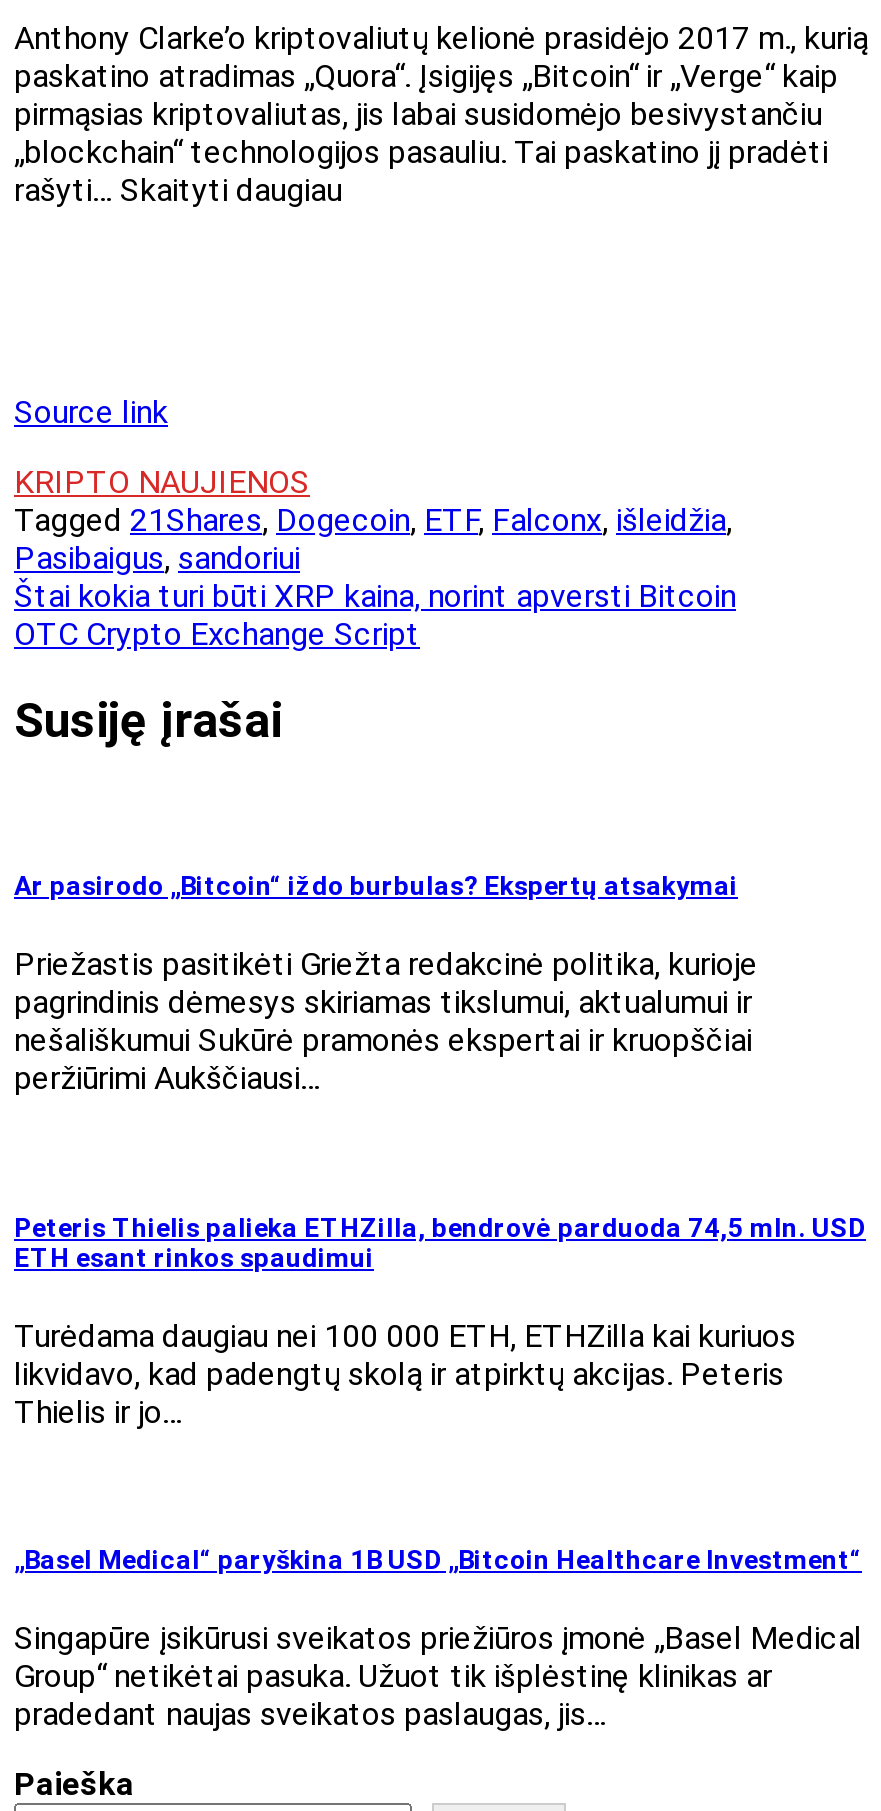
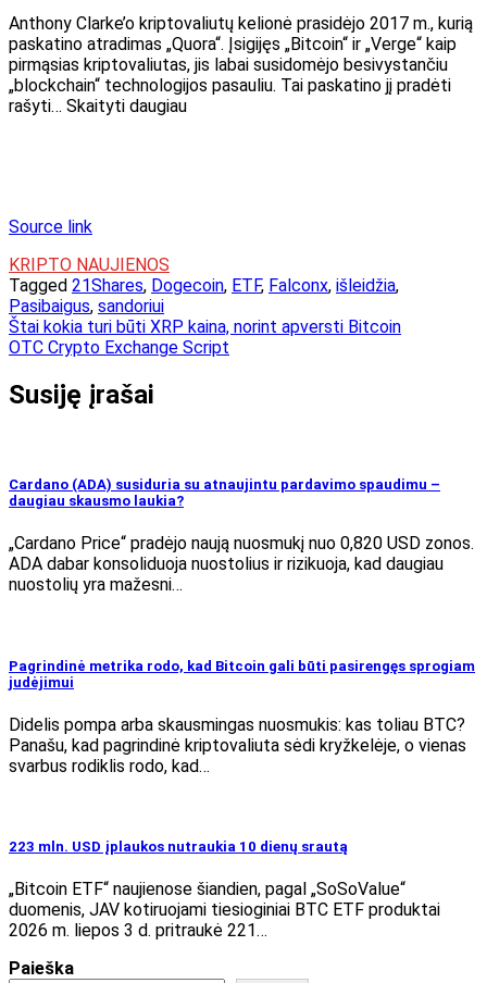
[14,871,738,901] Ar pasirodo „Bitcoin“ iždo burbulas? Ekspertų atsakymai -> [9,476,440,509] Cardano (ADA) susiduria su atnaujintu pardavimo spaudimu – | daugiau skausmo laukia?
[14,946,758,1098] Priežastis pasitikėti Griežta redakcinė politika, kurioje | pagrindinis dėmesys skiriamas tikslumui, aktualumui ir | nešališkumui Sukūrė pramonės ekspertai ir kruopščiai | peržiūrimi Aukščiausi… -> [9,533,474,595] „Cardano Price“ pradėjo naują nuosmukį nuo 0,820 USD zonos. | ADA dabar konsoliduoja nuostolius ir rizikuoja, kad daugiau | nuostolių yra mažesni…
[14,1212,866,1272] Peteris Thielis palieka ETHZilla, bendrovė parduoda 74,5 mln. USD | ETH esant rinkos spaudimui -> [9,657,475,690] Pagrindinė metrika rodo, kad Bitcoin gali būti pasirengęs sprogiam | judėjimui
[14,1317,796,1431] Turėdama daugiau nei 100 000 ETH, ETHZilla kai kuriuos | likvidavo, kad padengtų skolą ir atpirktų akcijas. Peteris | Thielis ir jo… -> [9,714,466,776] Didelis pompa arba skausmingas nuosmukis: kas toliau BTC? | Panašu, kad pagrindinė kriptovaliuta sėdi kryžkelėje, o vienas | svarbus rodiklis rodo, kad…
[14,1545,862,1575] „Basel Medical“ paryškina 1B USD „Bitcoin Healthcare Investment“ -> [9,838,348,855] 223 mln. USD įplaukos nutraukia 10 dienų srautą
[14,1619,862,1733] Singapūre įsikūrusi sveikatos priežiūros įmonė „Basel Medical | Group“ netikėtai pasuka. Užuot tik išplėstinę klinikas ar | pradedant naujas sveikatos paslaugas, jis… -> [9,879,440,941] „Bitcoin ETF“ naujienose šiandien, pagal „SoSoValue“ | duomenis, JAV kotiruojami tiesioginiai BTC ETF produktai | 2026 m. liepos 3 d. pritraukė 221…

